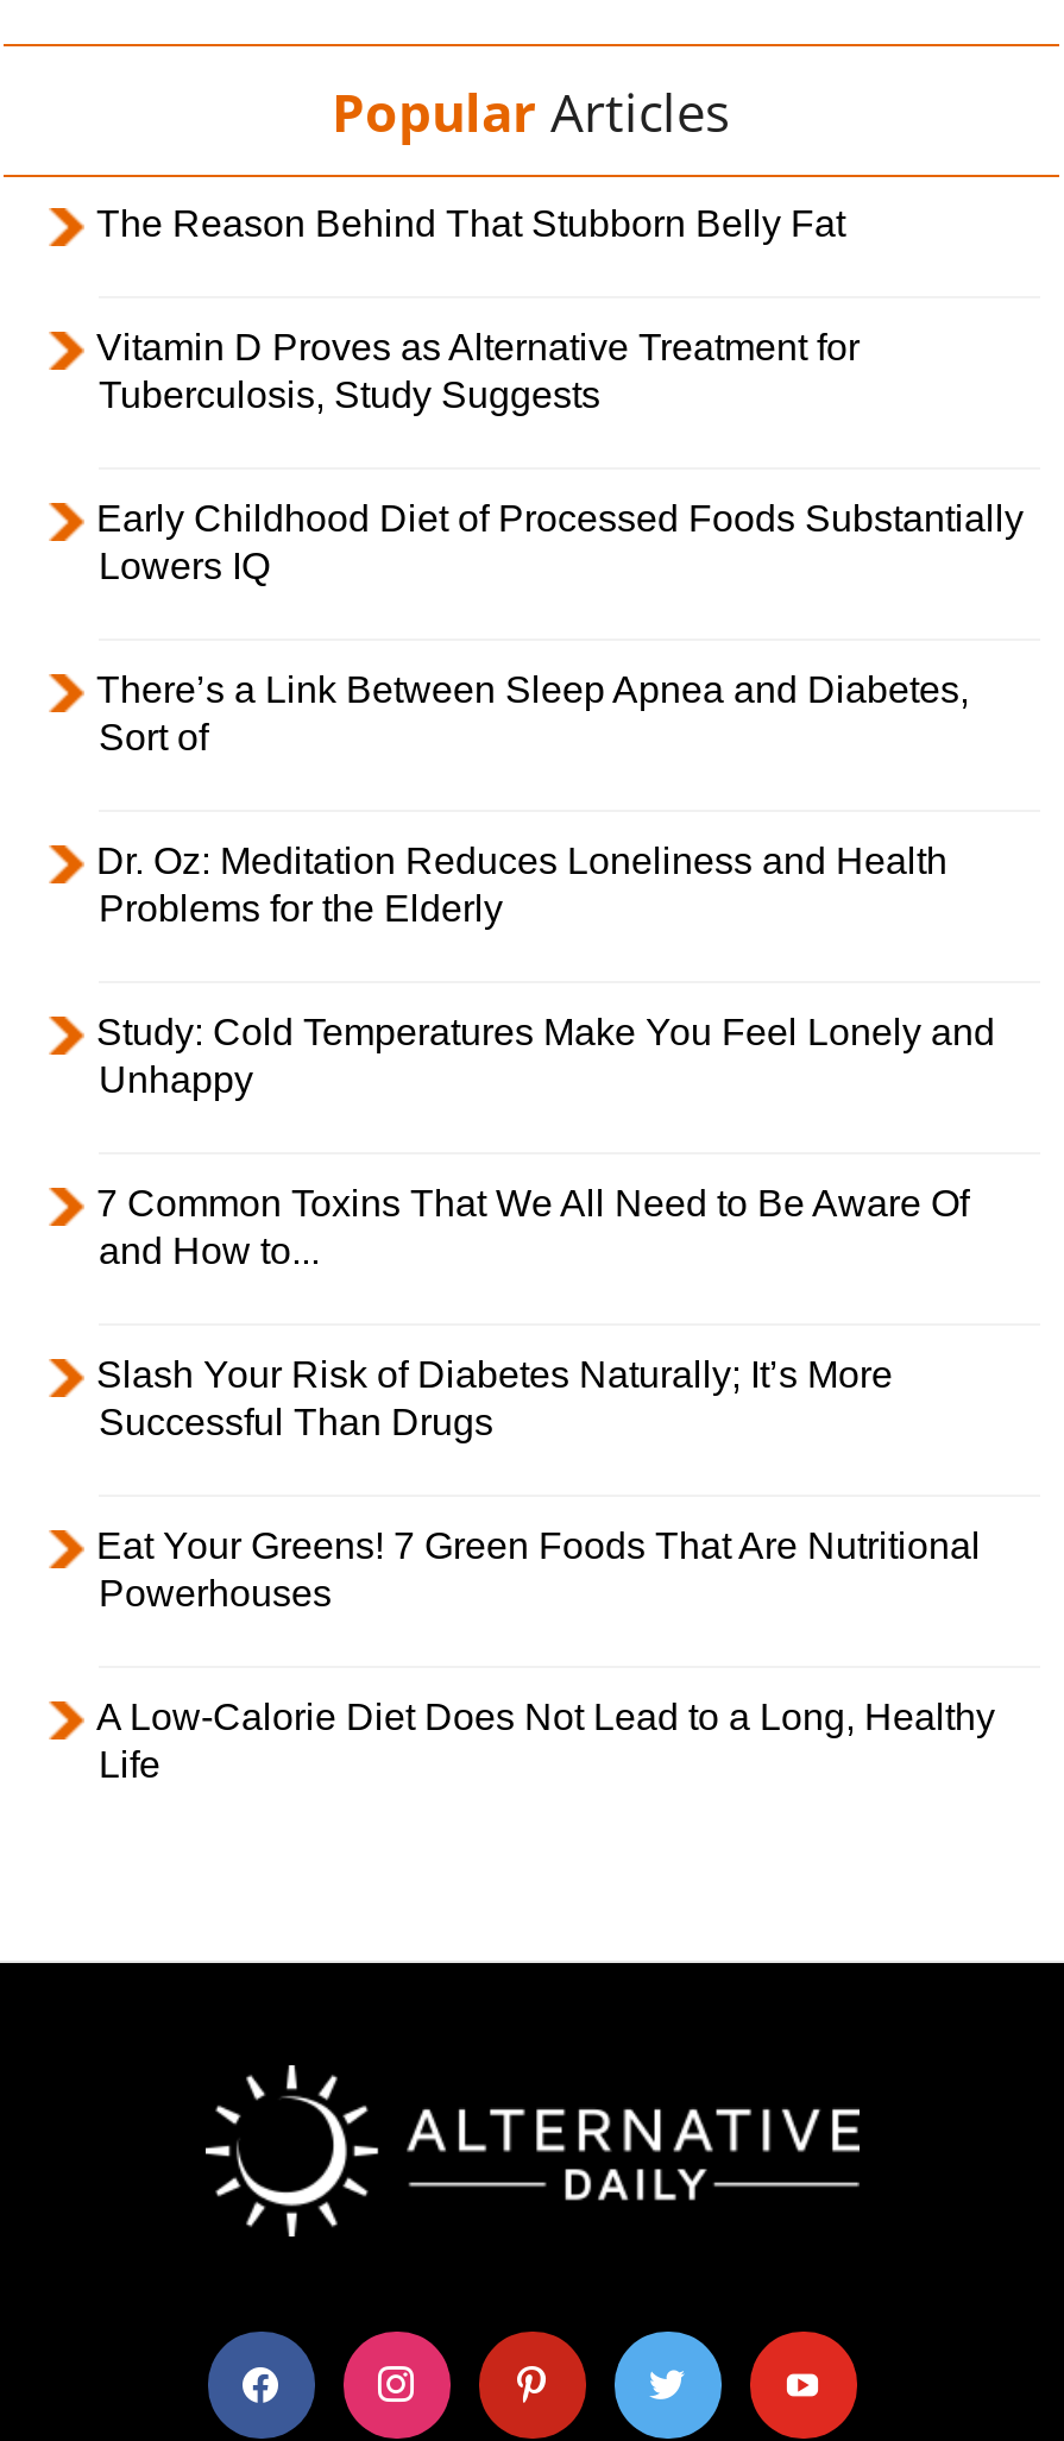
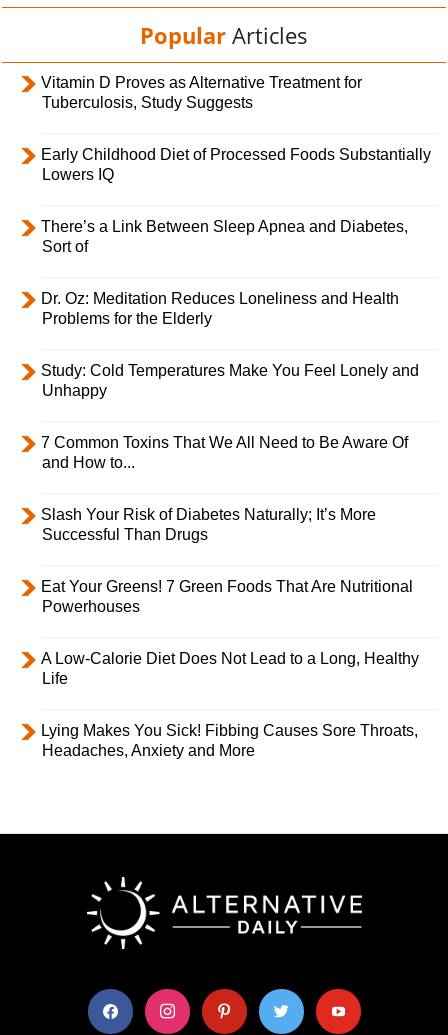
[96,203,845,244] The Reason Behind That Stubborn Belly Fat -> none
moved [96,327,1024,1784] -> [41,74,431,687]: Vitamin D Proves as Alternative Treatment for | Tuberculosis, Study Suggests | Early Childhood Diet of Processed Foods Substantially | ... | A Low-Calorie Diet Does Not Lead to a Long, Healthy | Life
none -> [41,722,418,759] Lying Makes You Sick! Fibbing Causes Sore Throats, | Headaches, Anxiety and More

